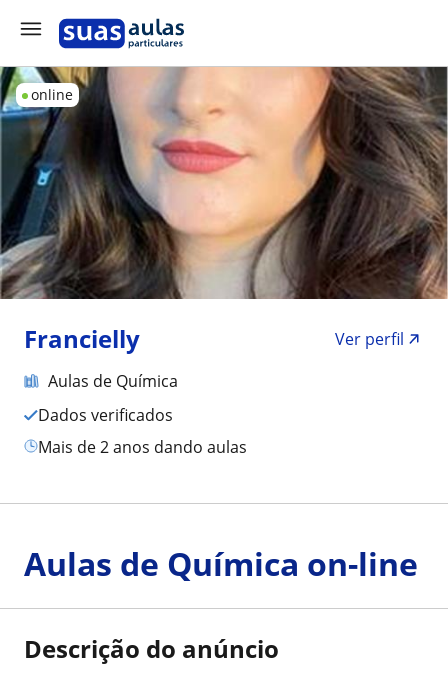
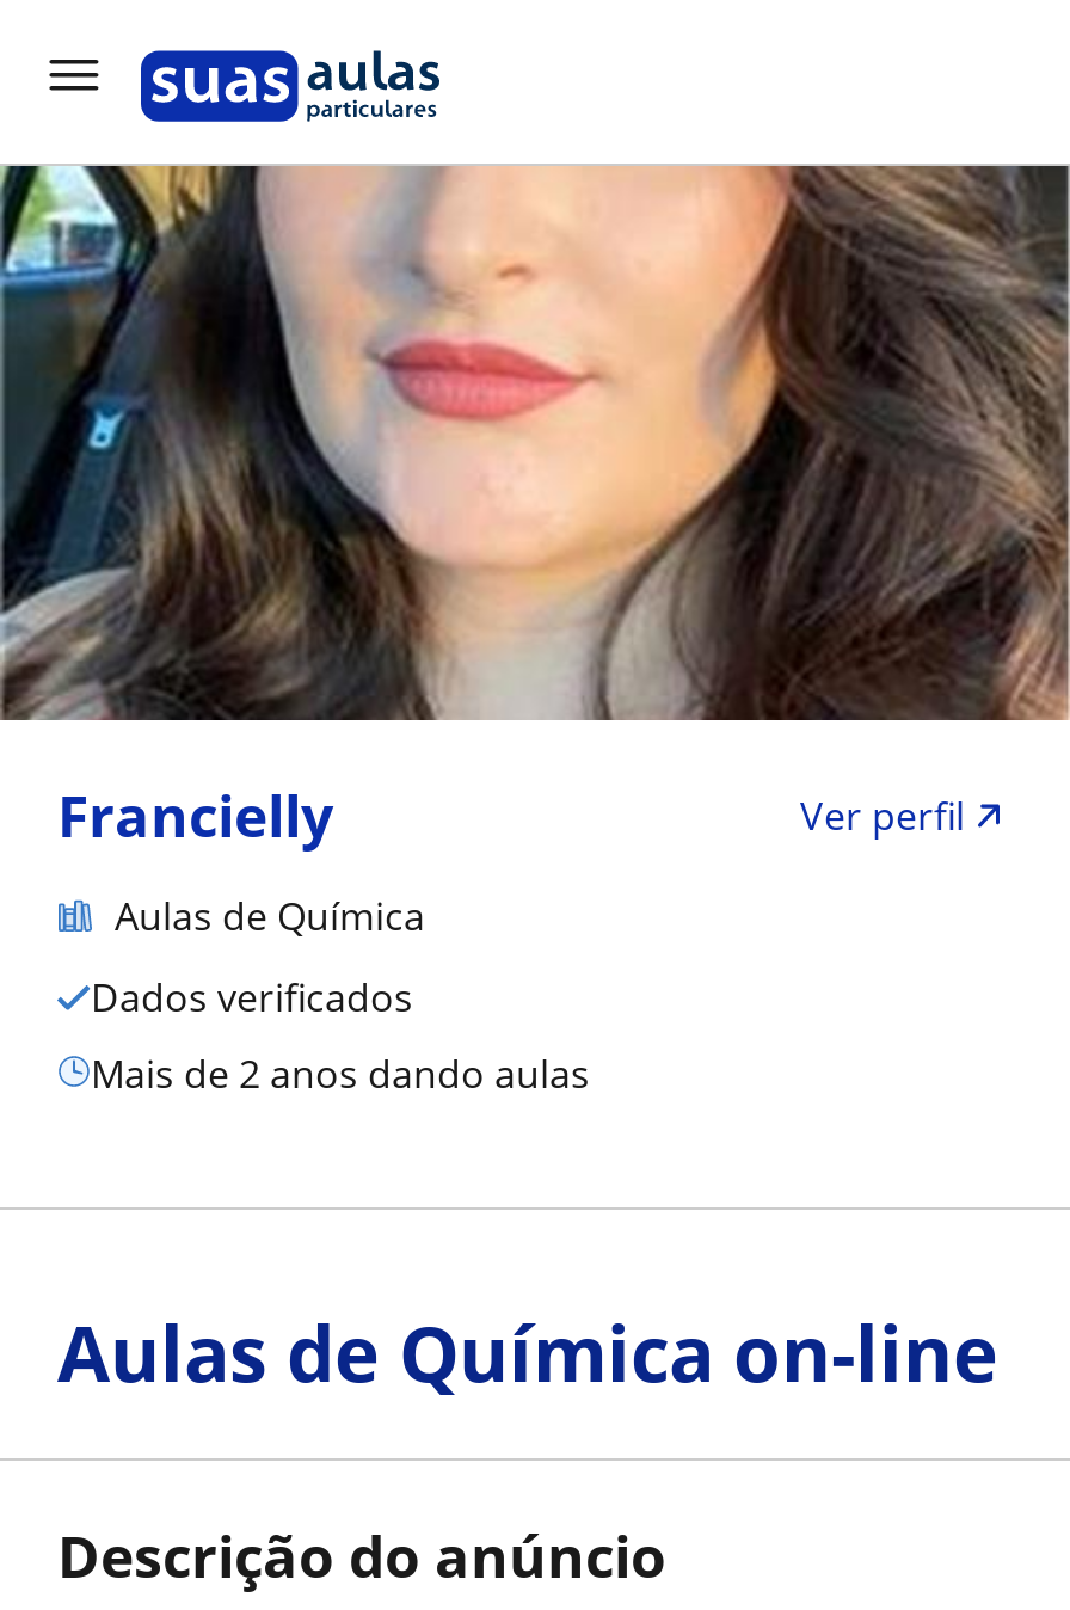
[31,85,73,104] online -> none

